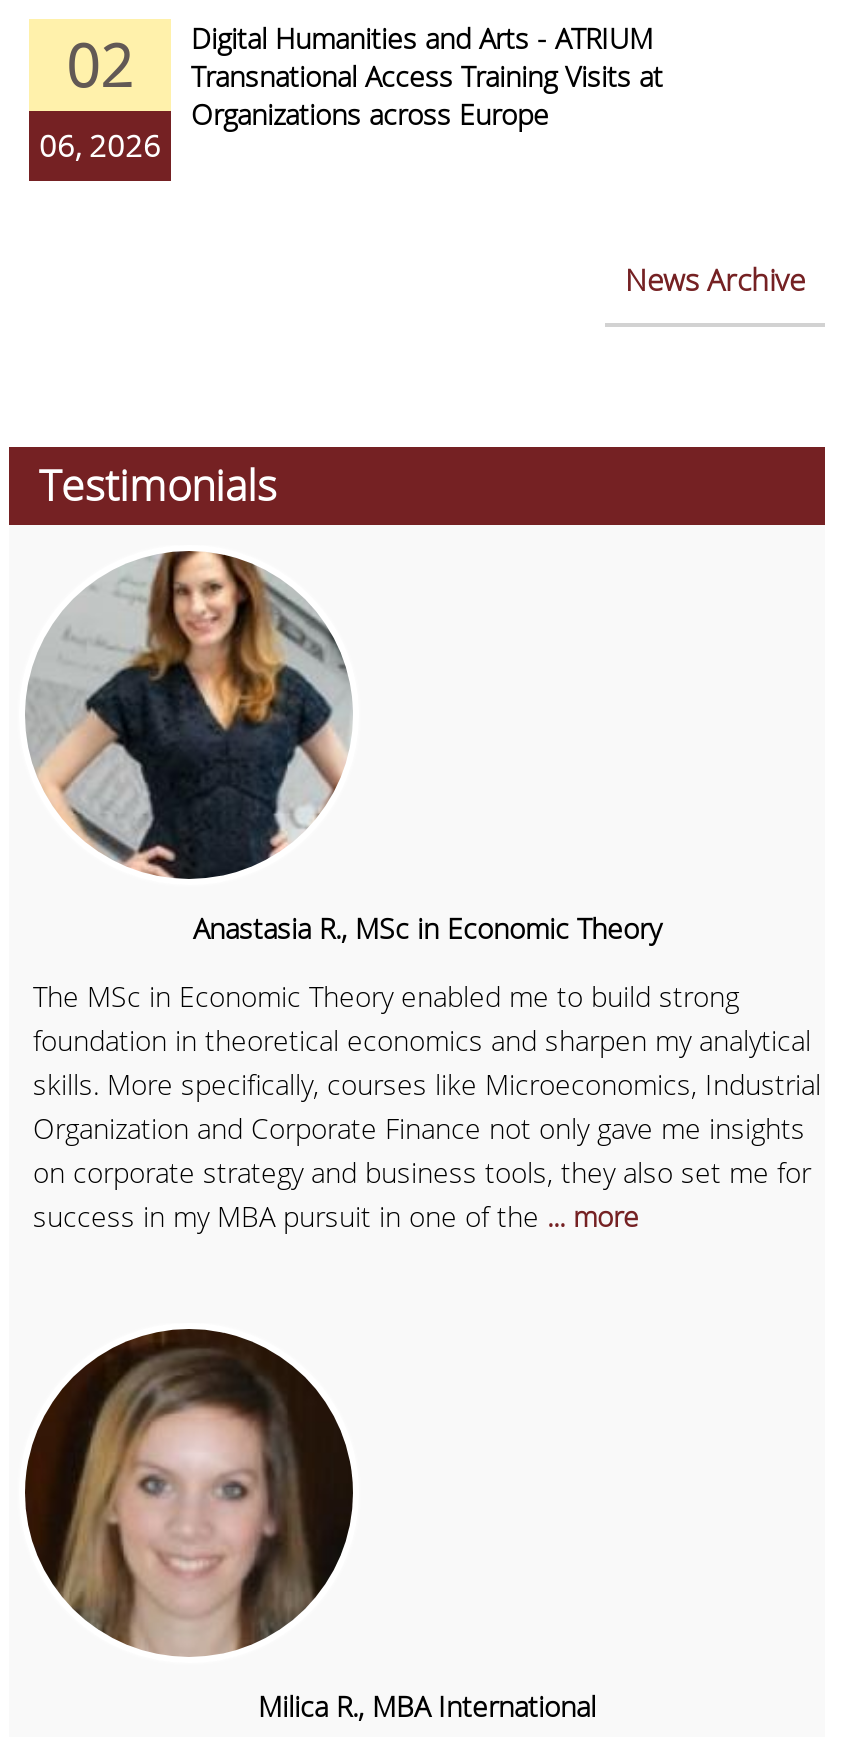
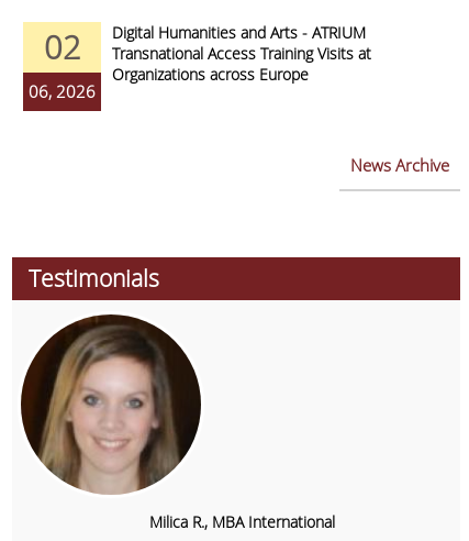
[27,551,821,1235] [image] | Anastasia R., MSc in Economic Theory | The MSc in Economic Theory enabled me to build strong | foundation in theoretical economics and sharpen my analytical | skills. More specifically, courses like Microeconomics, Industrial | Organization and Corporate Finance not only gave me insights | on corporate strategy and business tools, they also set me for | success in my MBA pursuit in one of the... more -> none

